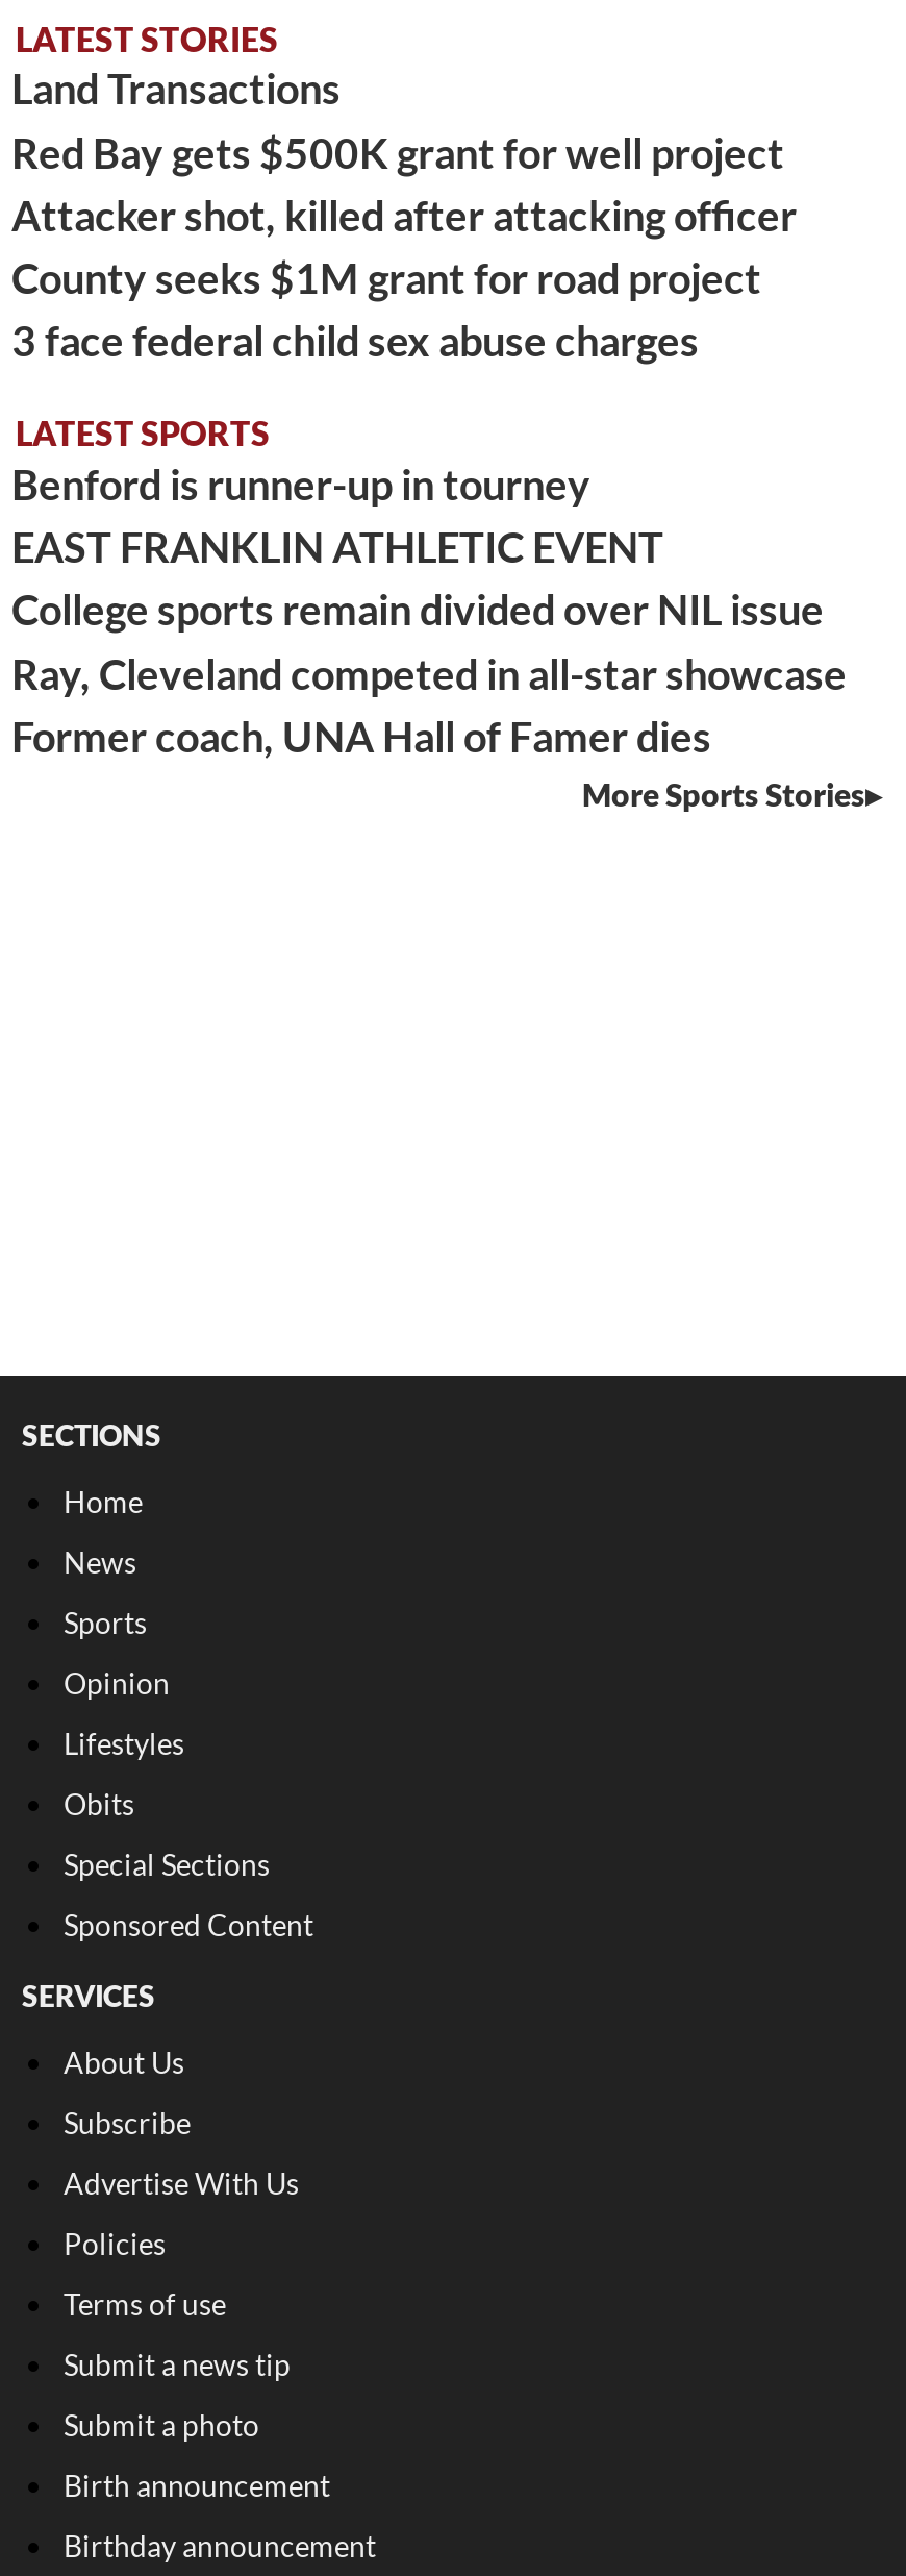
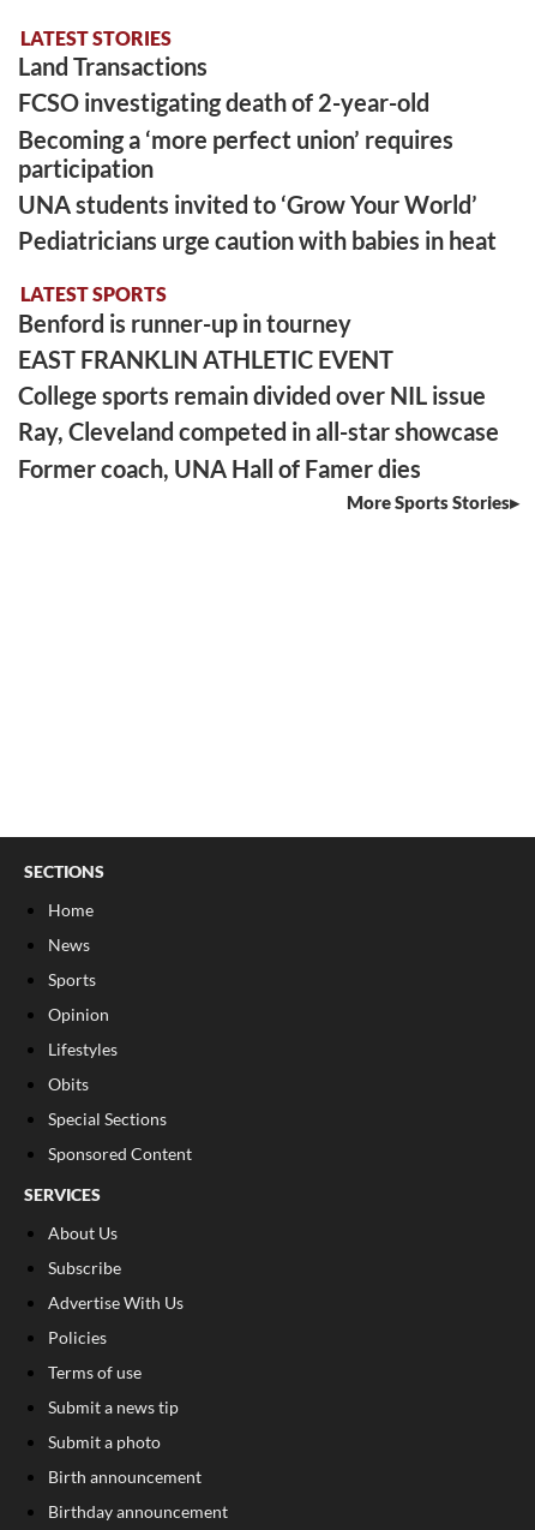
[11,126,797,365] Red Bay gets $500K grant for well project | Attacker shot, killed after attacking officer | County seeks $1M grant for road project | 3 face federal child sex abuse charges -> [18,88,497,255] FCSO investigating death of 2-year-old | Becoming a ‘more perfect union’ requires | participation | UNA students invited to ‘Grow Your World’ | Pediatricians urge caution with babies in heat

